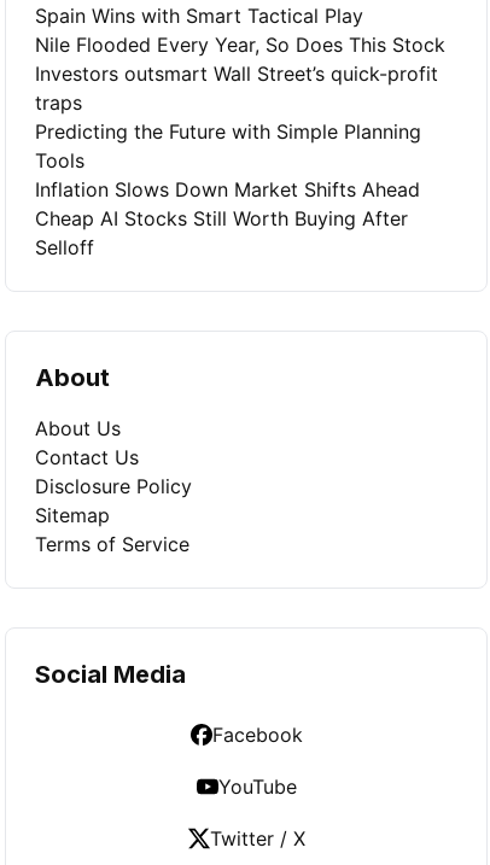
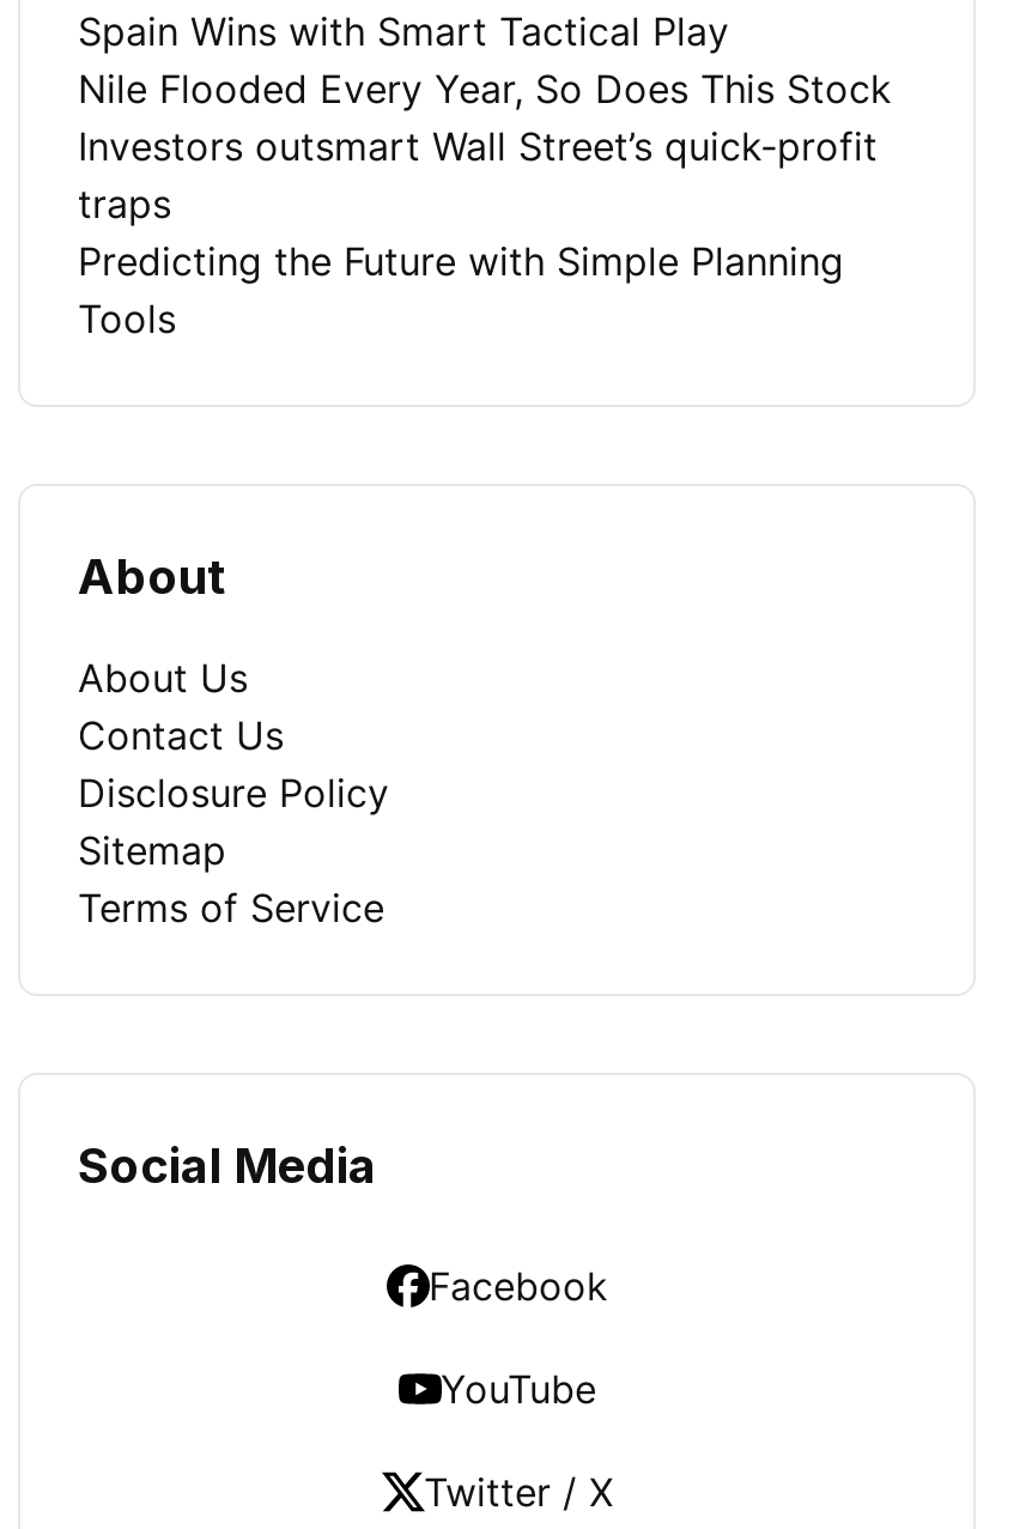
[35,177,420,259] Inflation Slows Down Market Shifts Ahead | Cheap AI Stocks Still Worth Buying After | Selloff -> none

